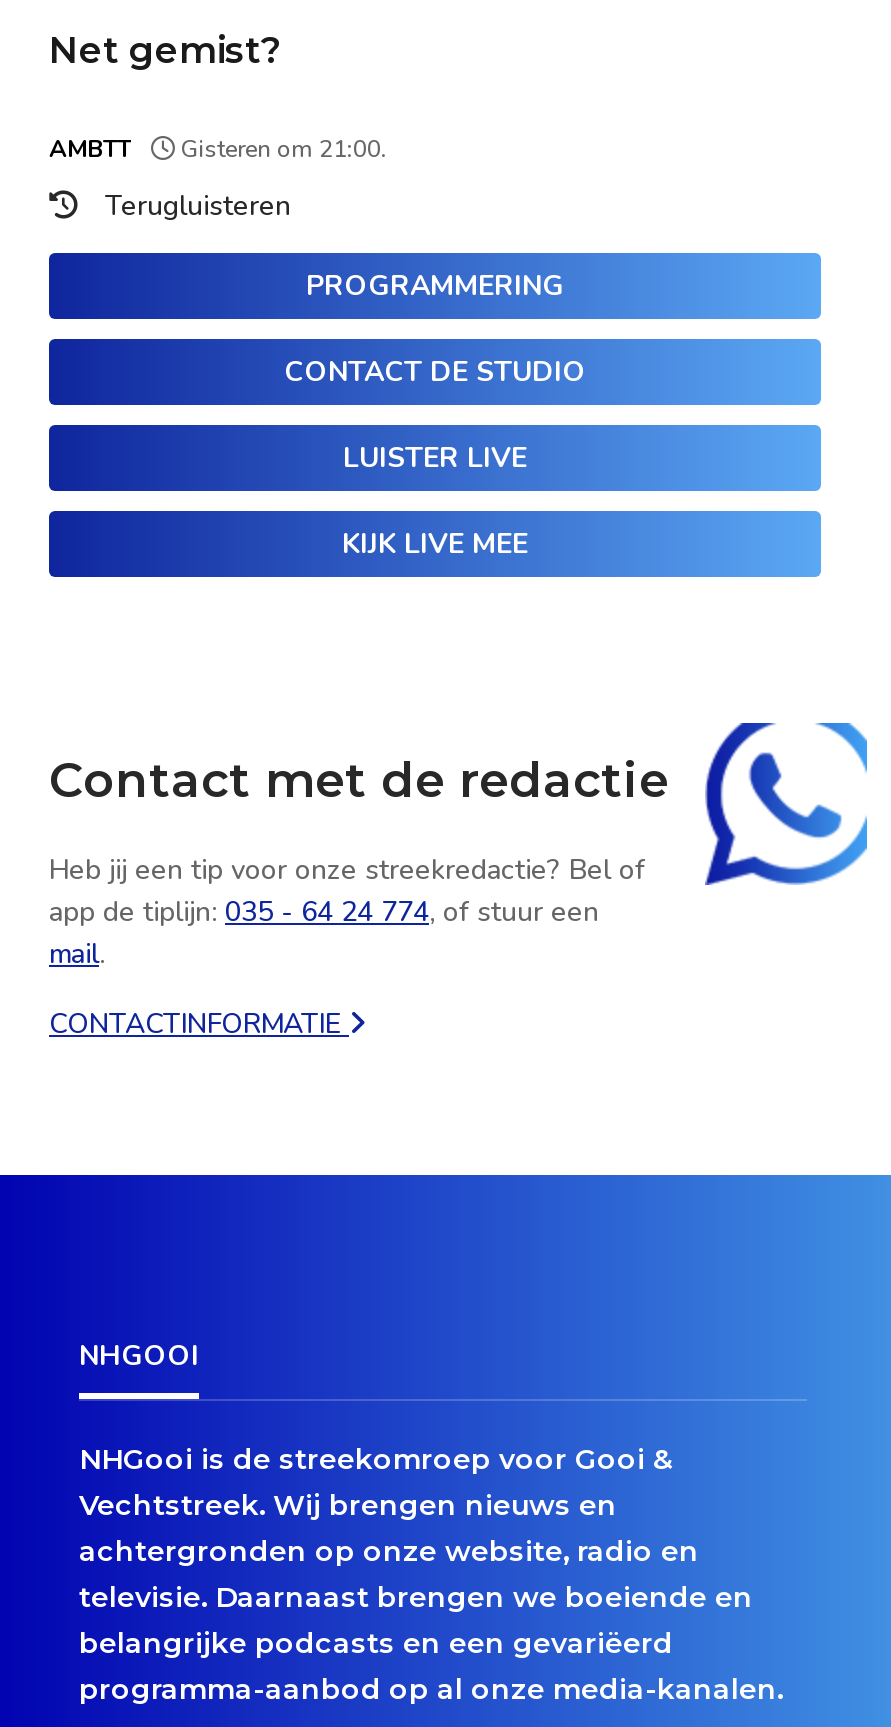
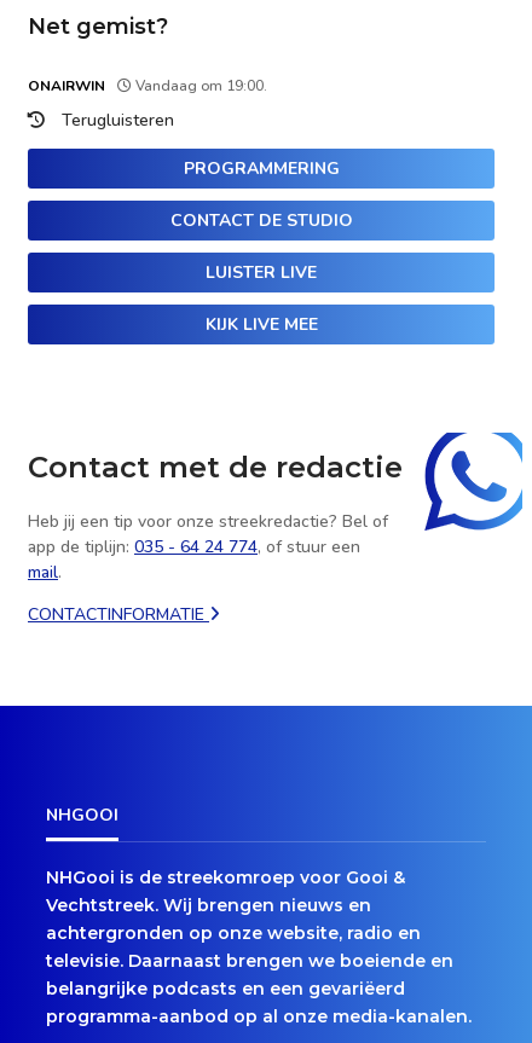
[49,133,387,165] AMBTT | Gisteren om 21:00. -> [28,76,267,95] ONAIRWIN | Vandaag om 19:00.

